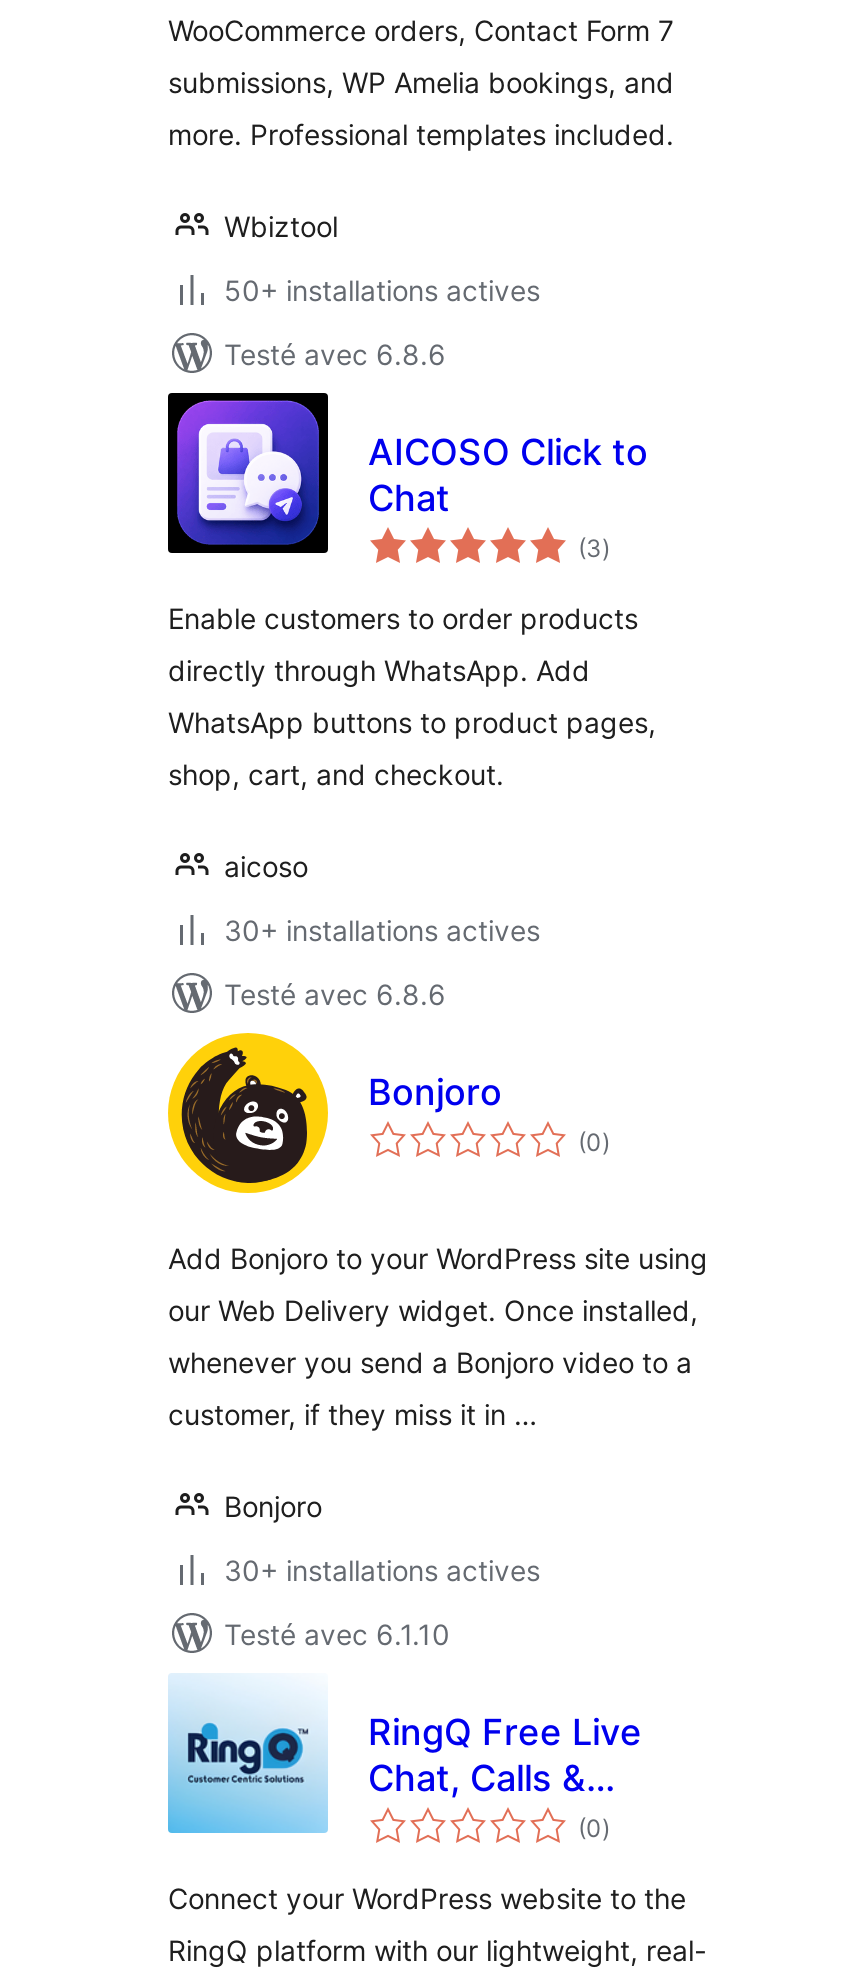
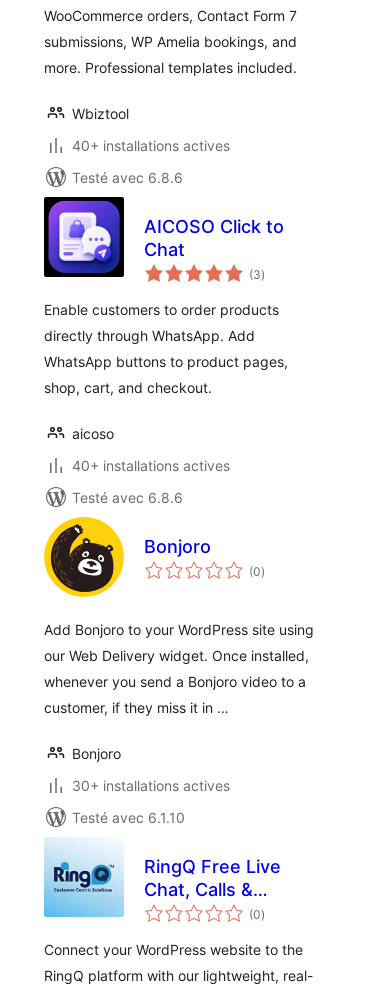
[224,273,540,307] 50+ installations actives -> [72,137,230,154] 40+ installations actives
[224,913,540,947] 30+ installations actives -> [72,457,230,474] 40+ installations actives

